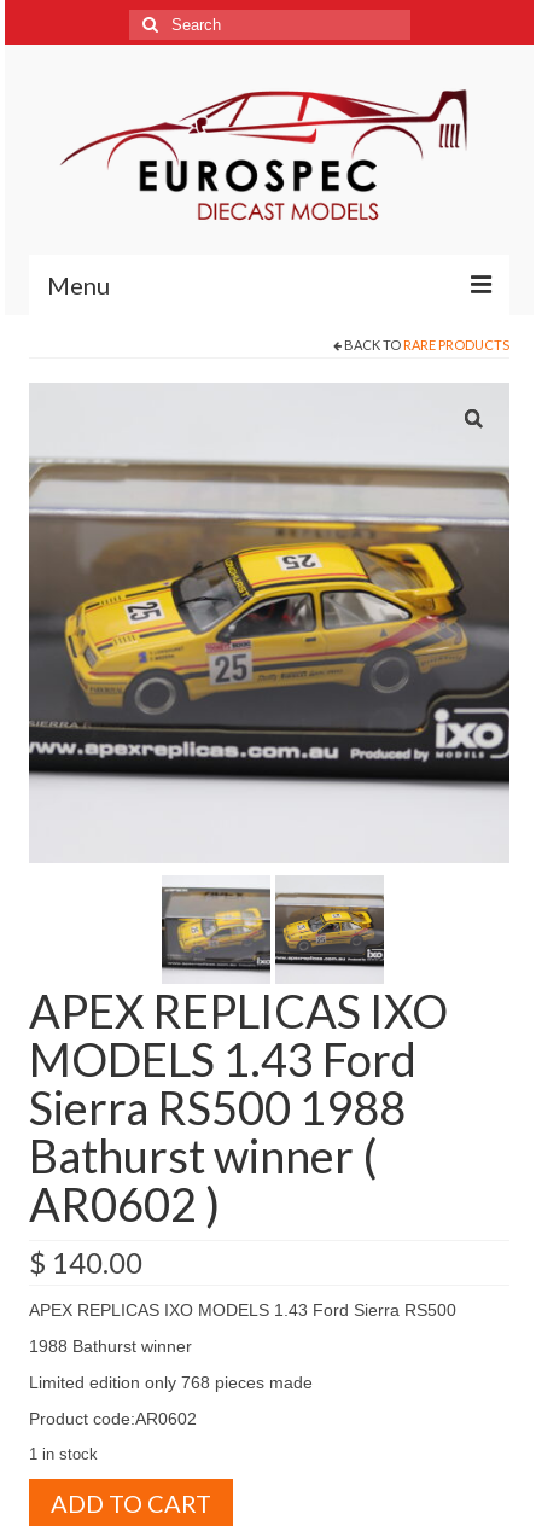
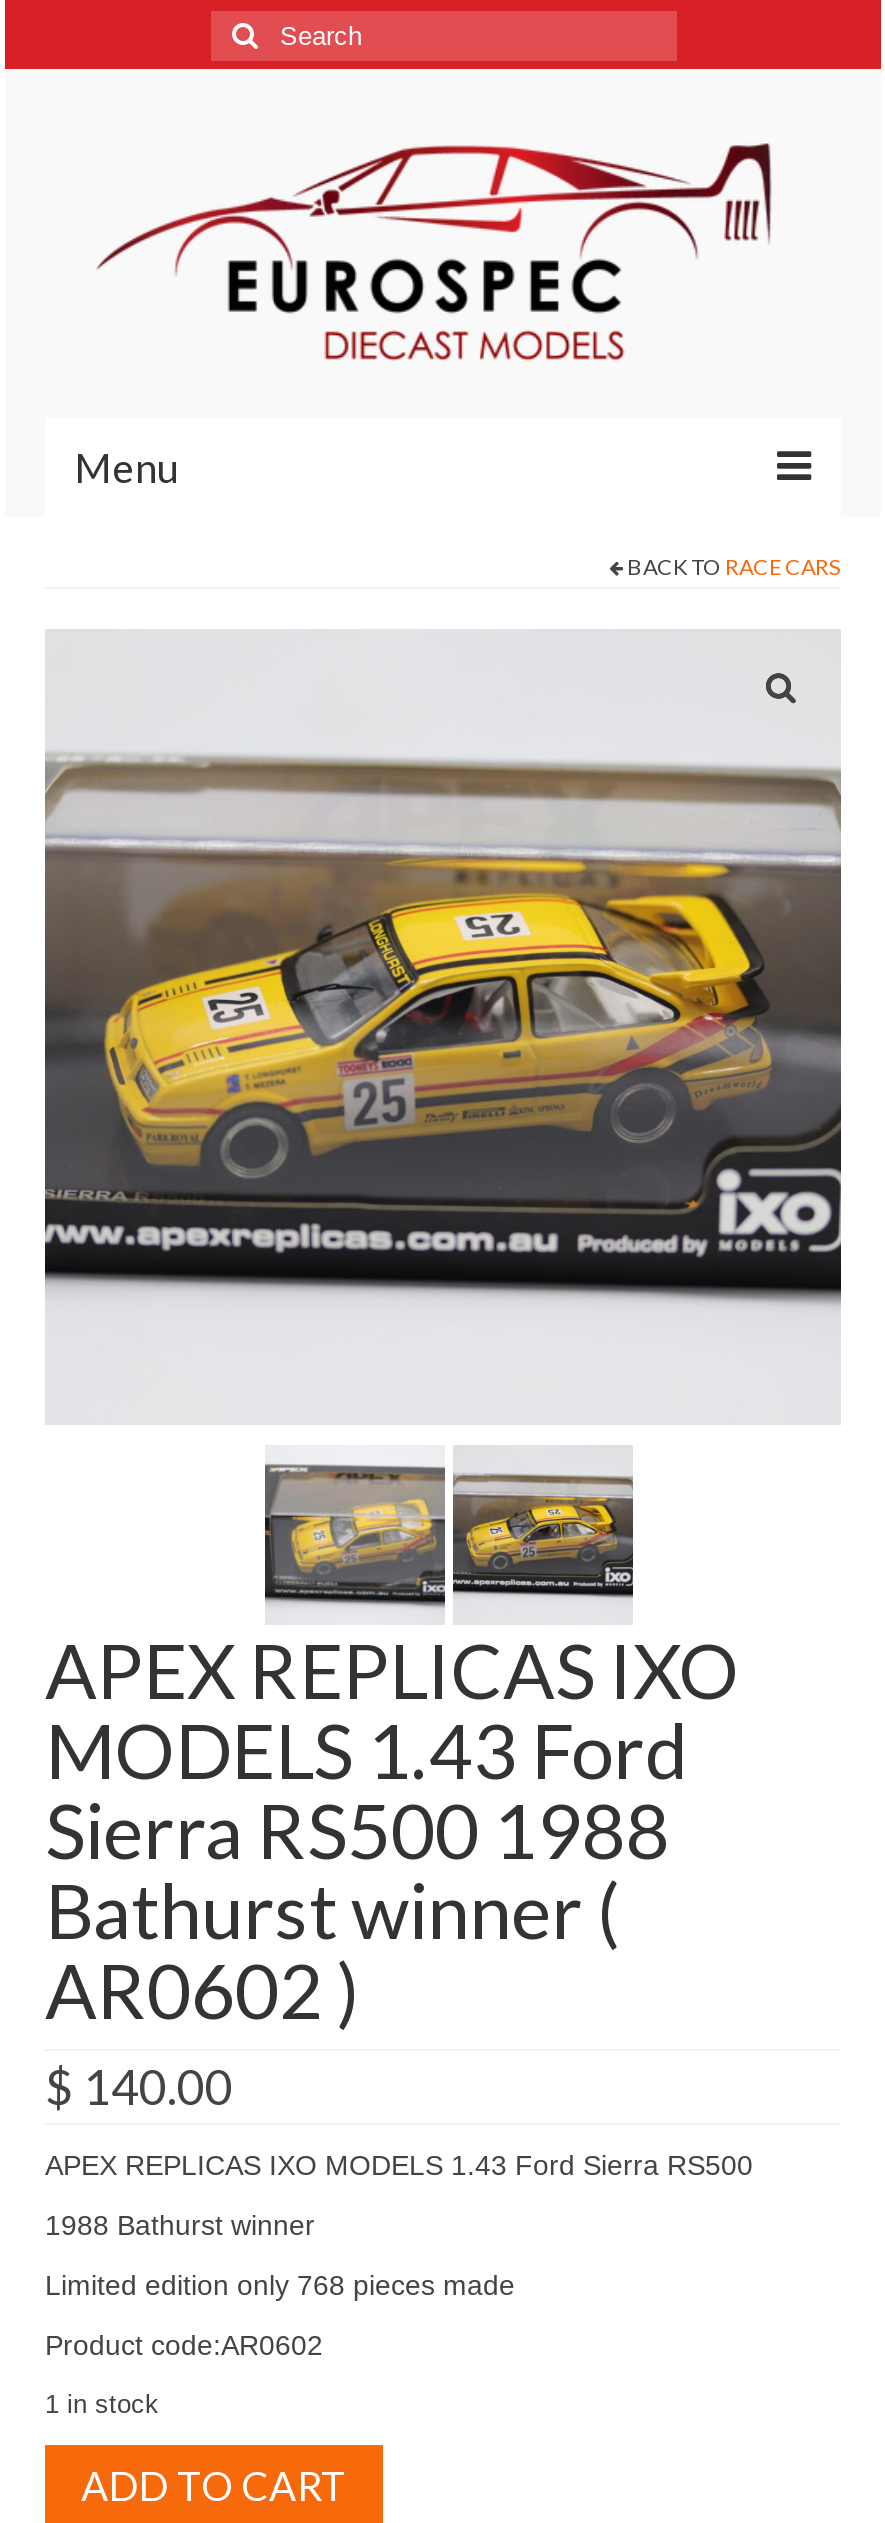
[342,336,509,352] BACK TO RARE PRODUCTS -> [623,552,841,578] BACK TO RACE CARS

